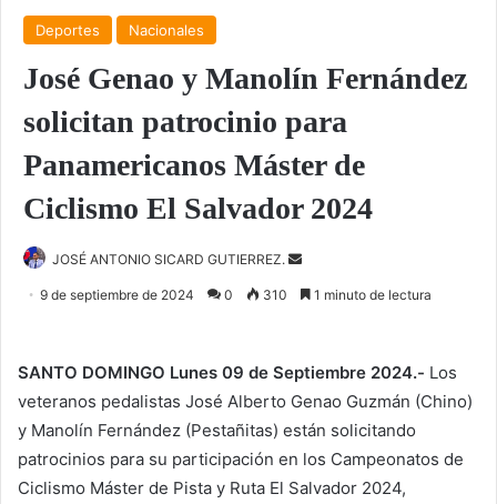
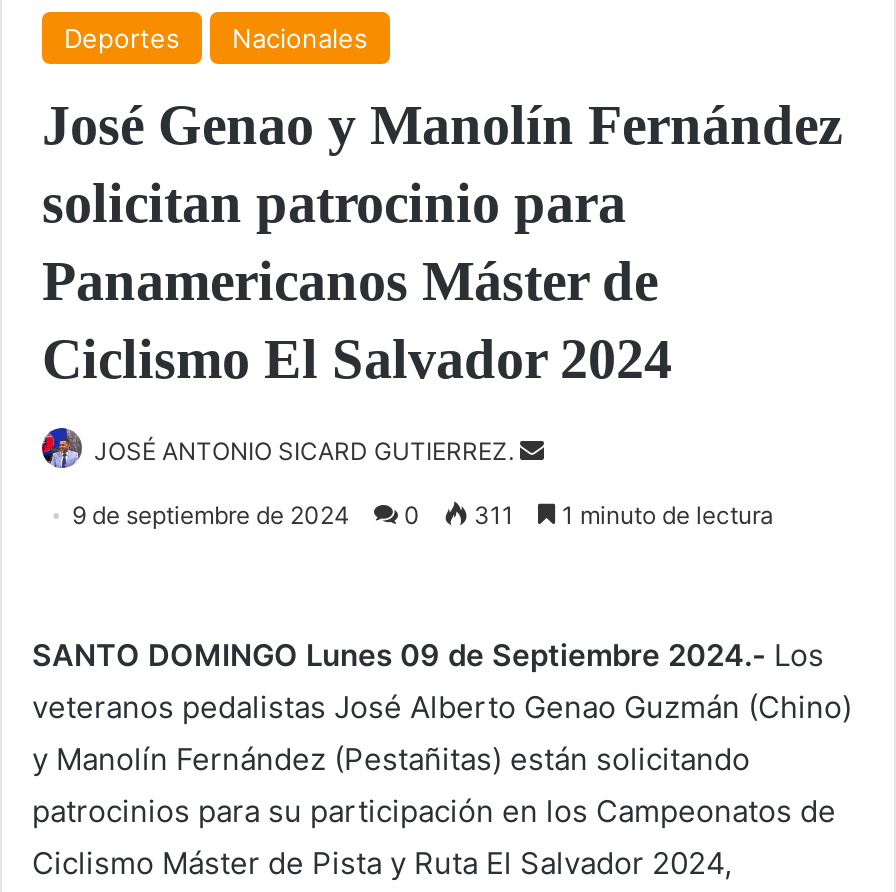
[40,286,432,303] 9 de septiembre de 2024 0 310 1 minuto de lectura -> [72,500,774,530] 9 de septiembre de 2024 0 311 1 minuto de lectura

